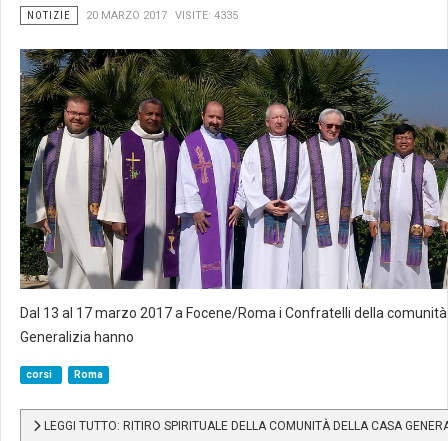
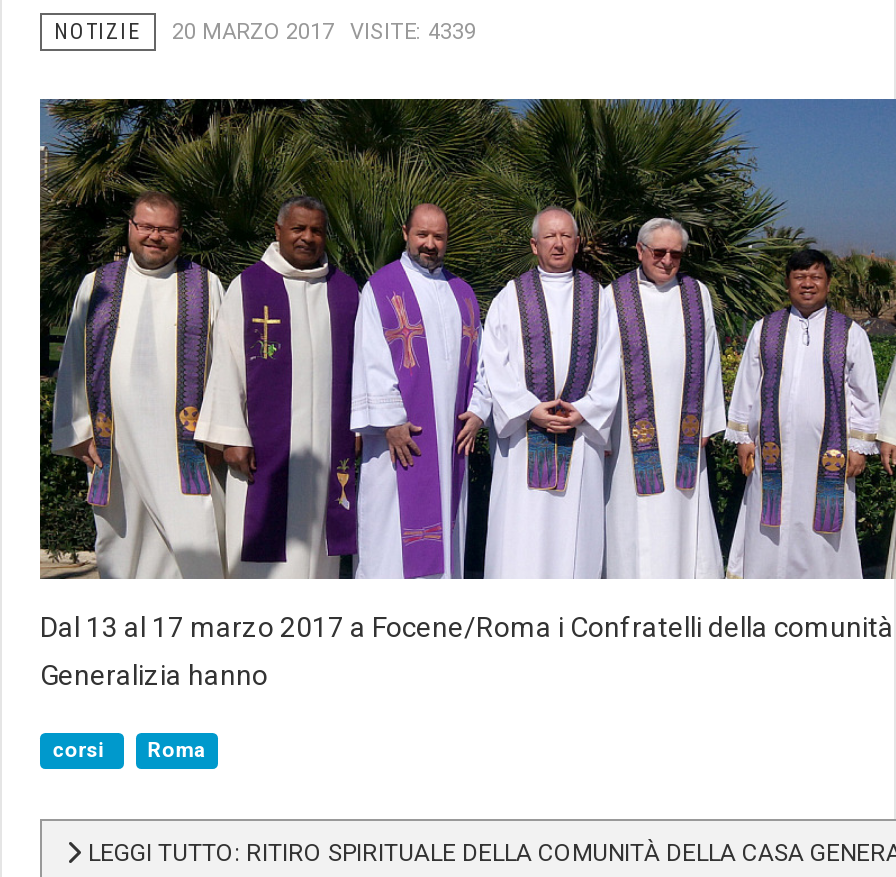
[27,9,238,22] NOTIZIE 20 MARZO 2017 VISITE: 4335 -> [54,19,476,45] NOTIZIE 20 MARZO 2017 VISITE: 4339

